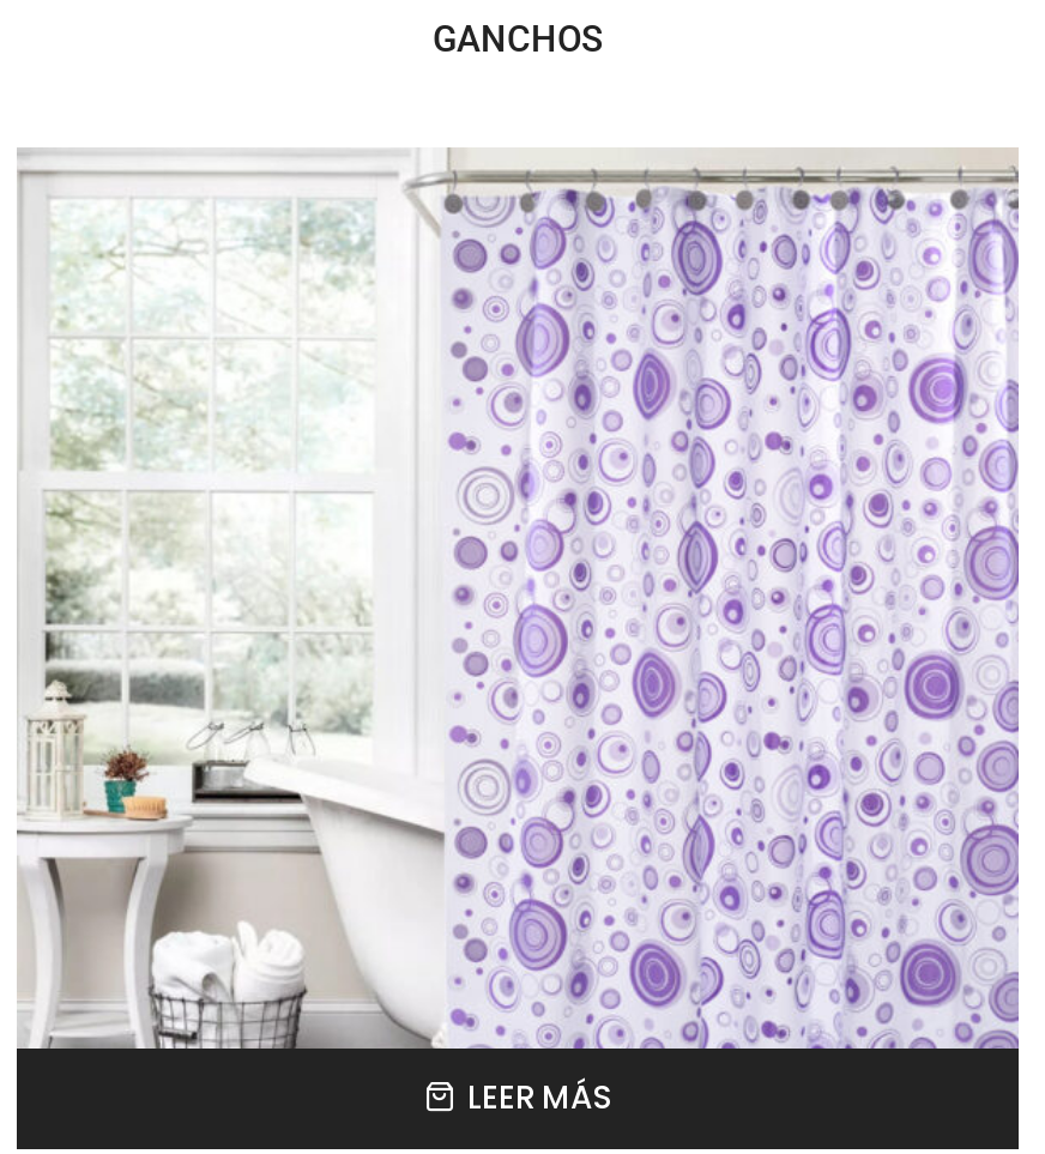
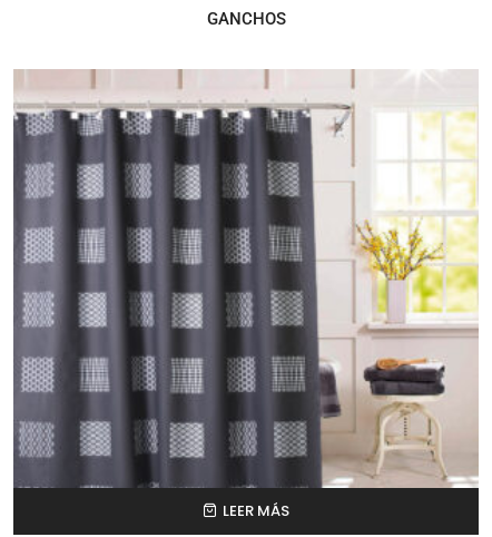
[17,150,1021,1051] [image] -> [12,69,479,489] [image]

